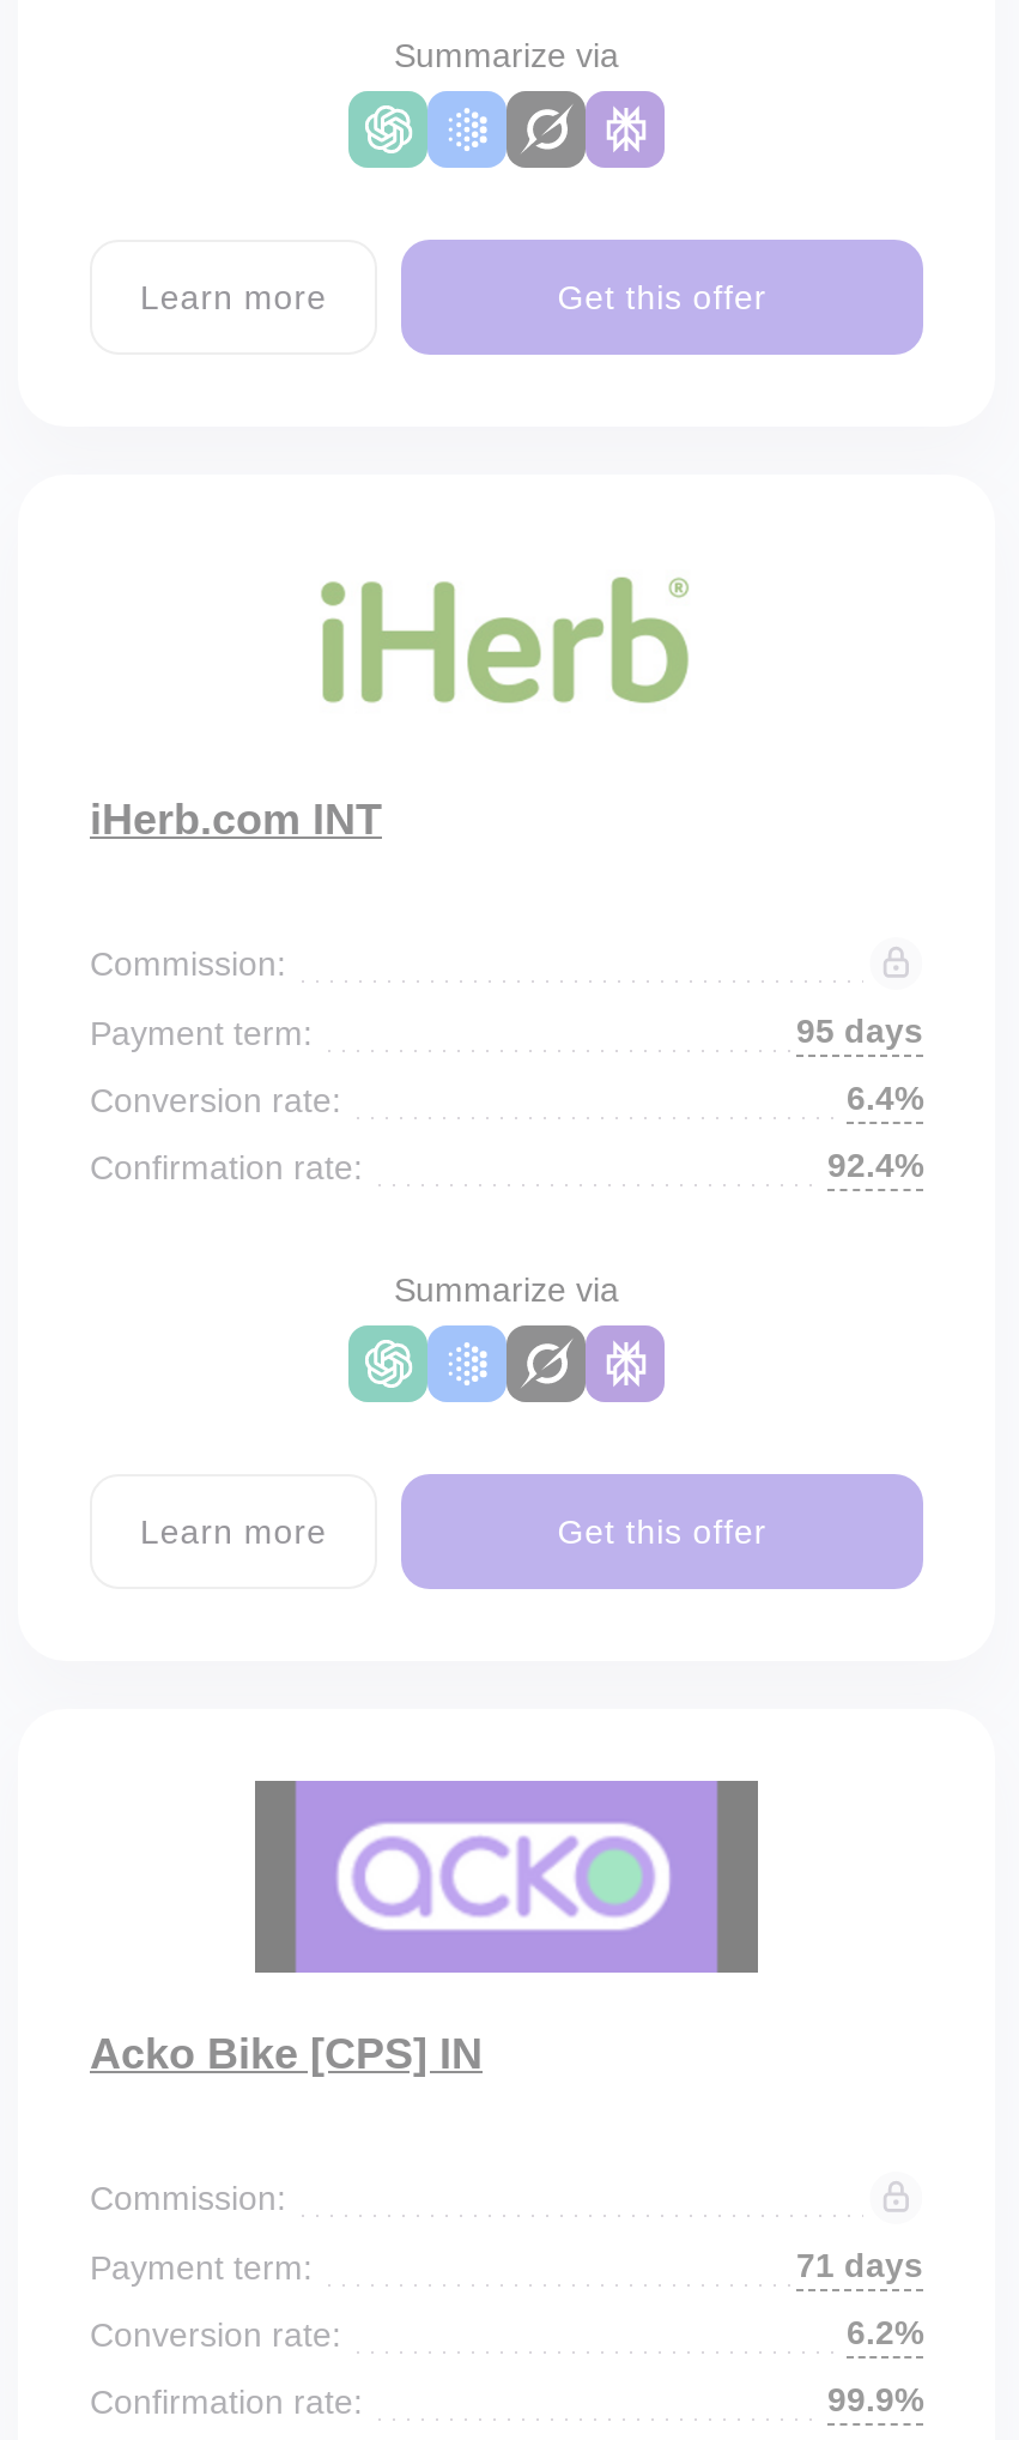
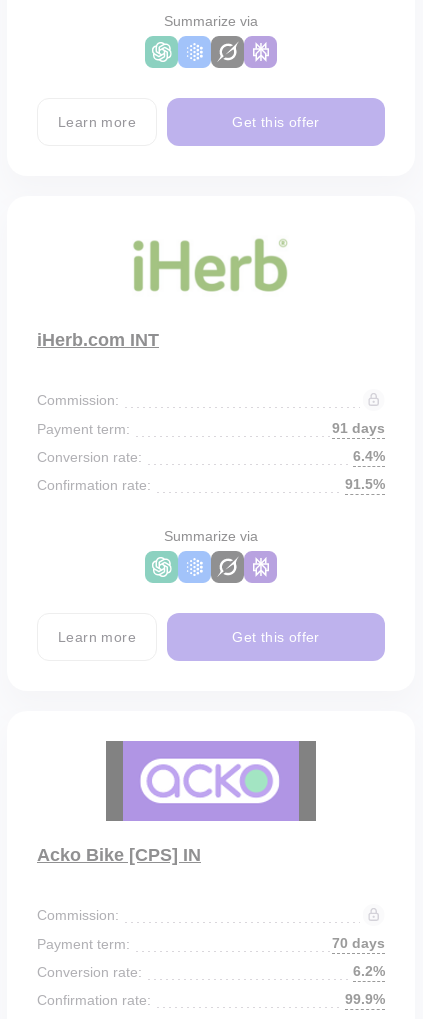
[796,1011,923,1050] 95 days -> [332,420,385,436] 91 days
[827,1146,923,1184] 92.4% -> [345,476,385,492] 91.5%
[796,2246,923,2284] 71 days -> [332,935,385,951] 70 days

